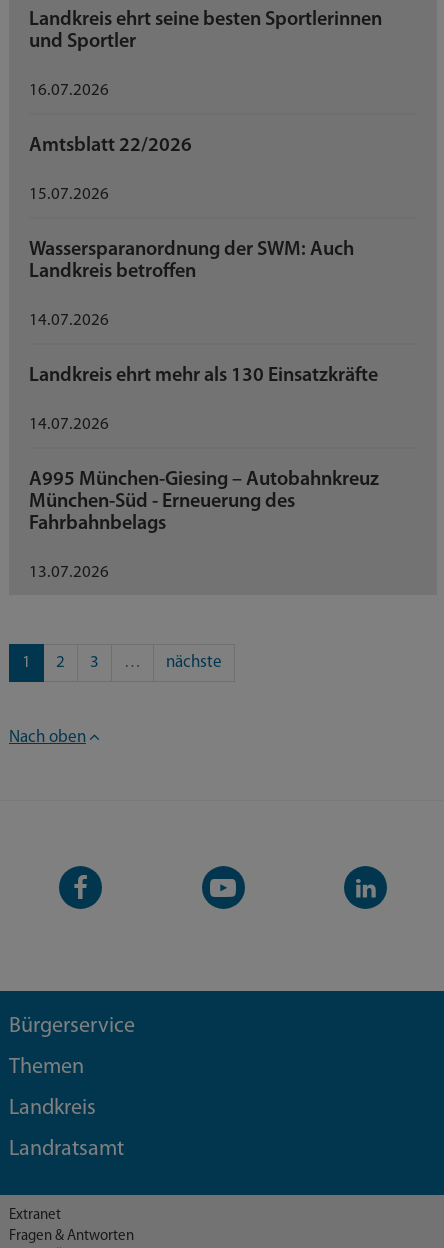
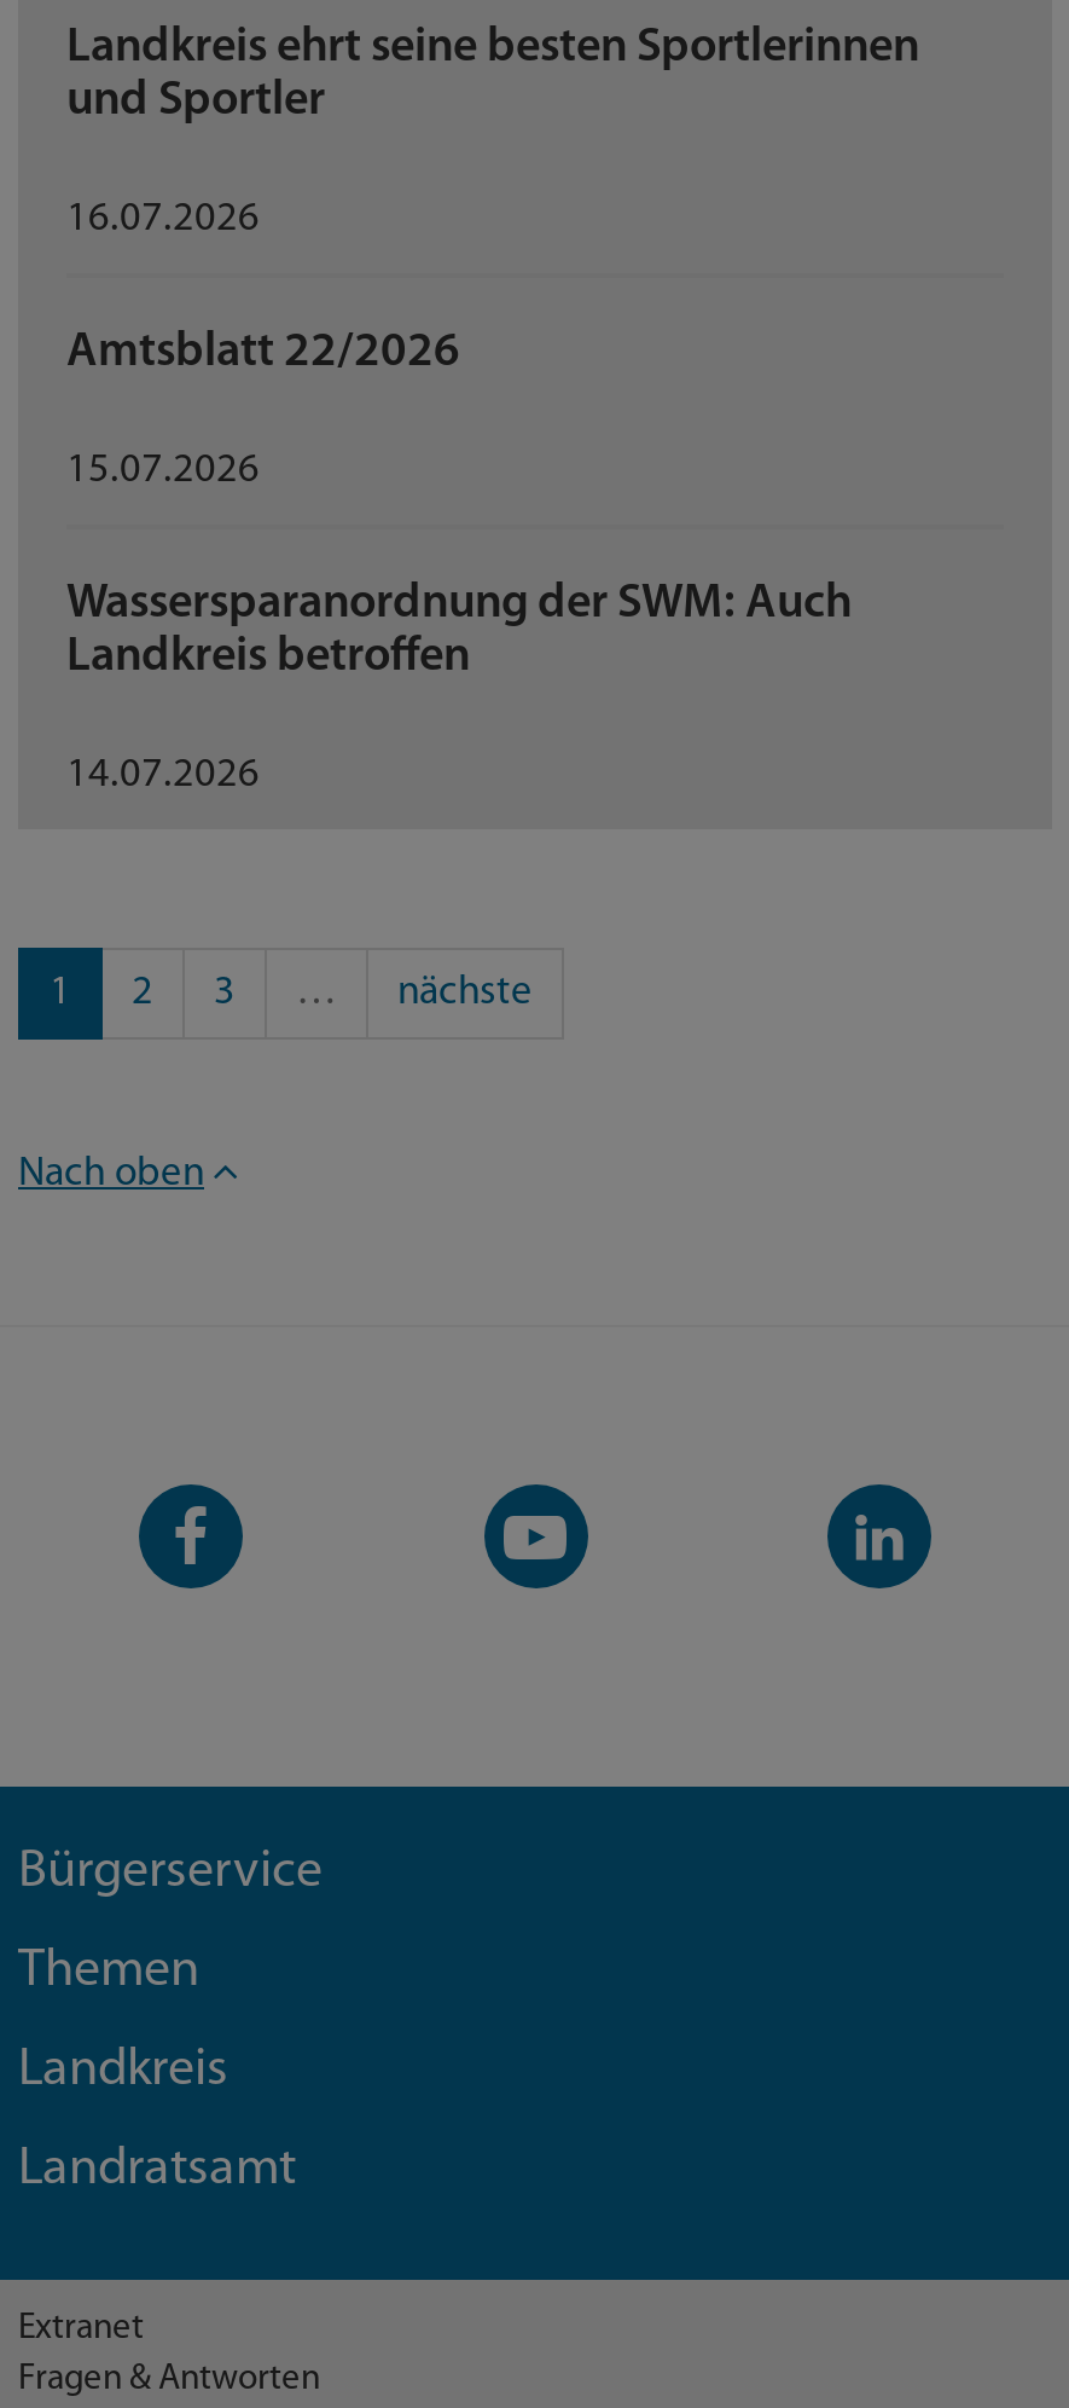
[29,366,379,581] Landkreis ehrt mehr als 130 Einsatzkräfte | 14.07.2026 | A995 München-Giesing – Autobahnkreuz | München-Süd - Erneuerung des | Fahrbahnbelags | 13.07.2026 -> none

